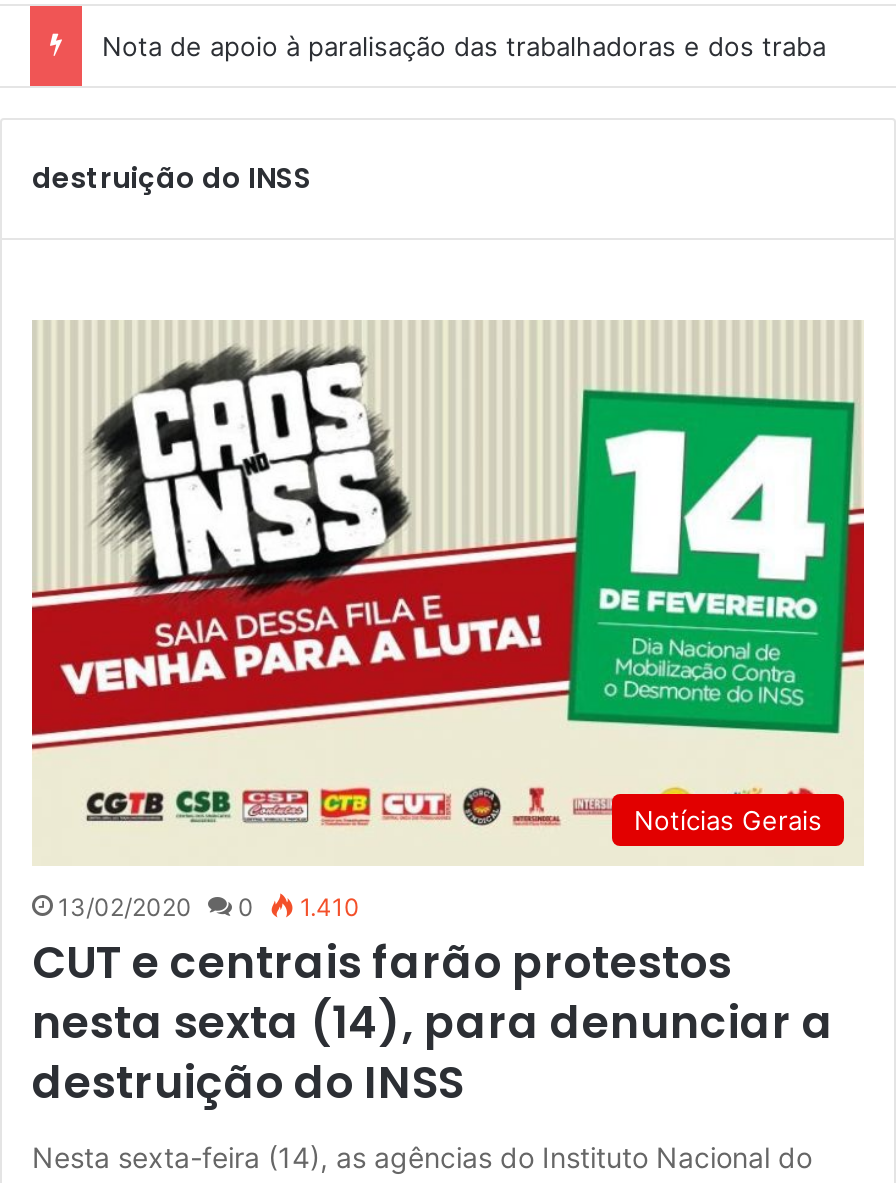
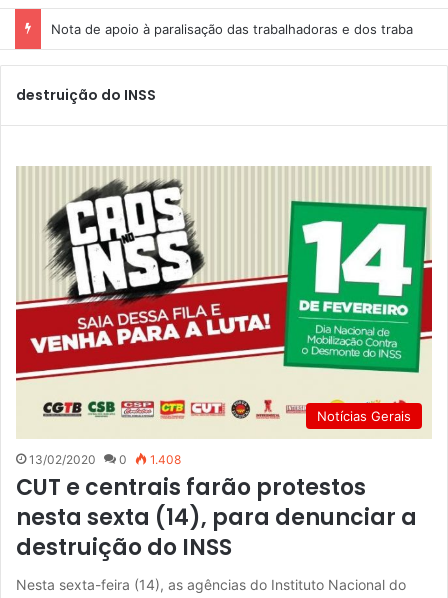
[58,893,360,923] 13/02/2020 0 1.410 -> [29,452,181,467] 13/02/2020 0 1.408

